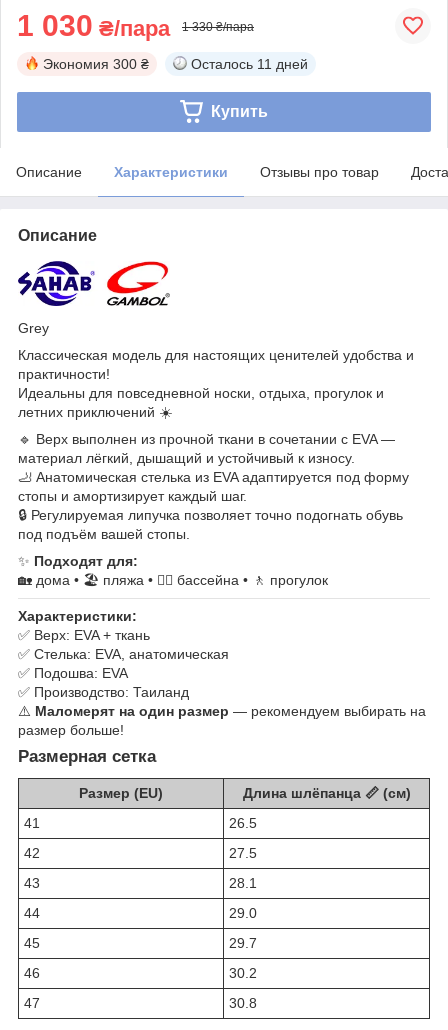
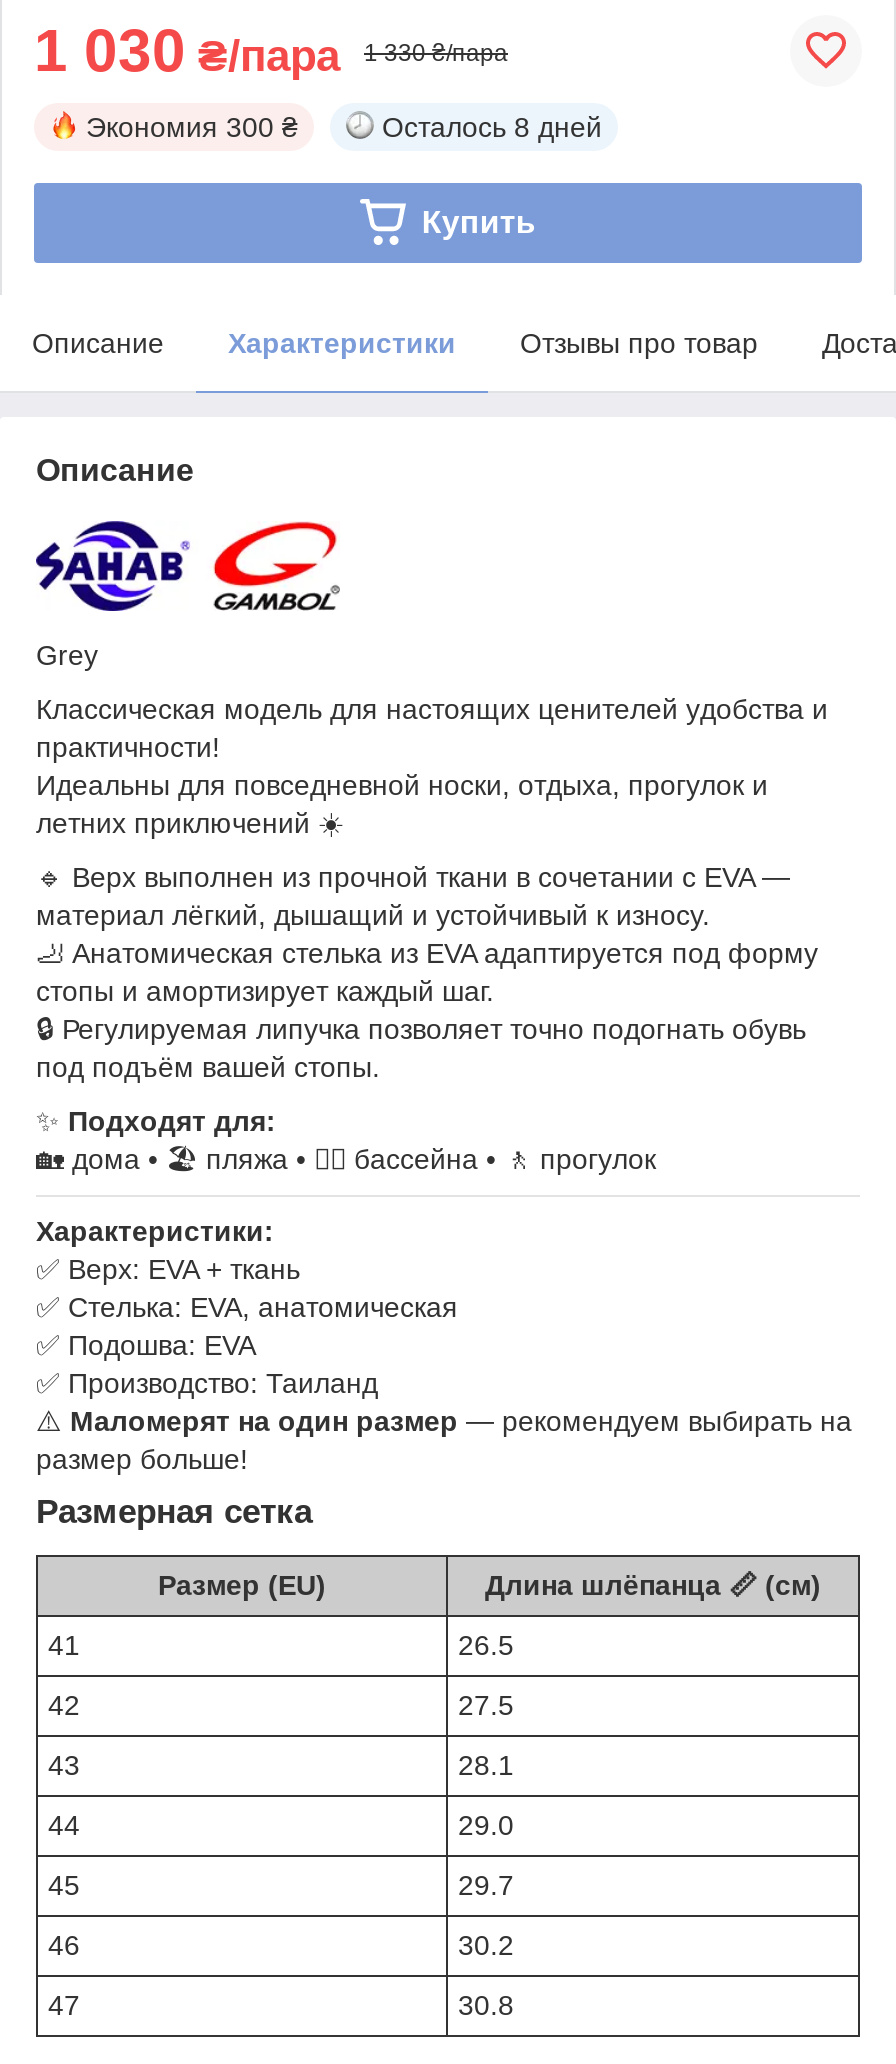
[191,56,308,72] Осталось 11 дней -> [382,111,602,143] Осталось 8 дней

